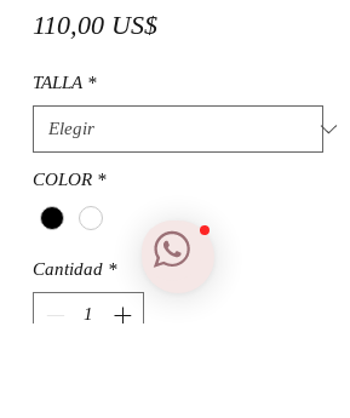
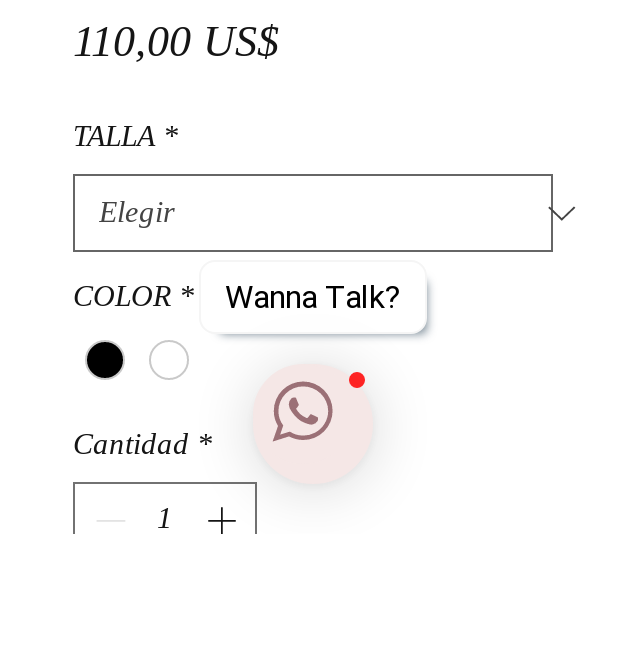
none -> [225,278,401,316] Wanna Talk?

